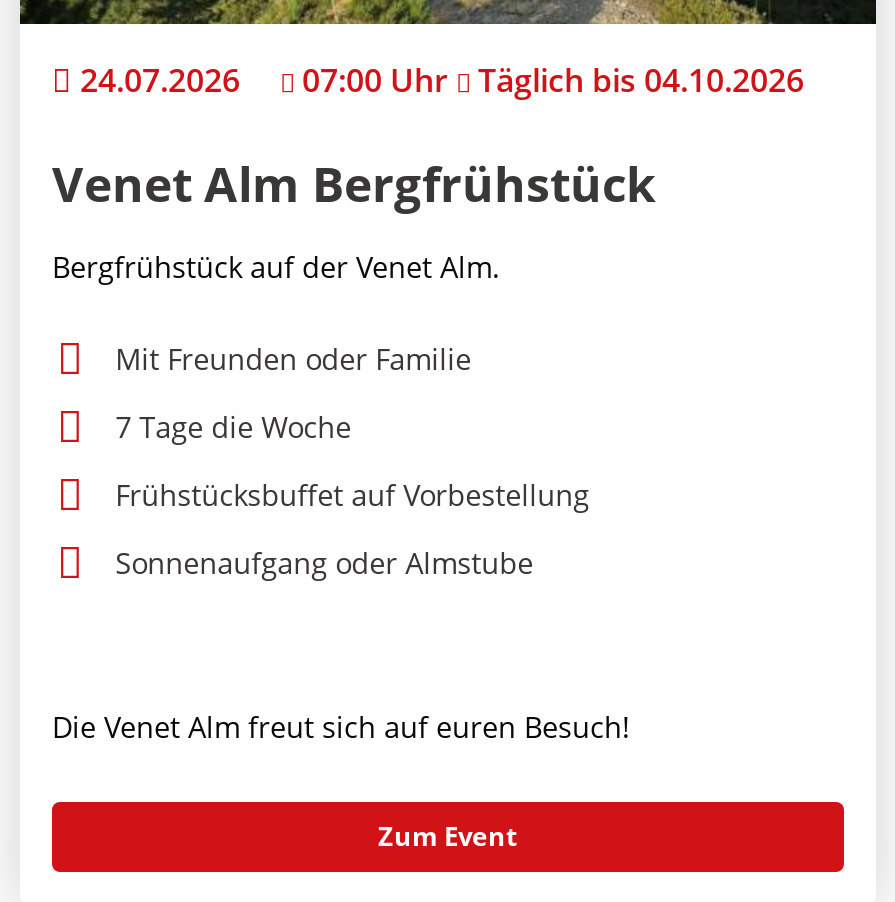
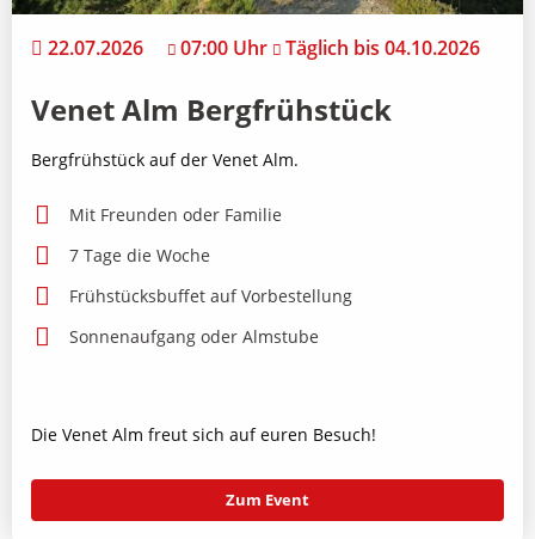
[72,59,240,103] 24.07.2026 -> [43,35,143,62] 22.07.2026

